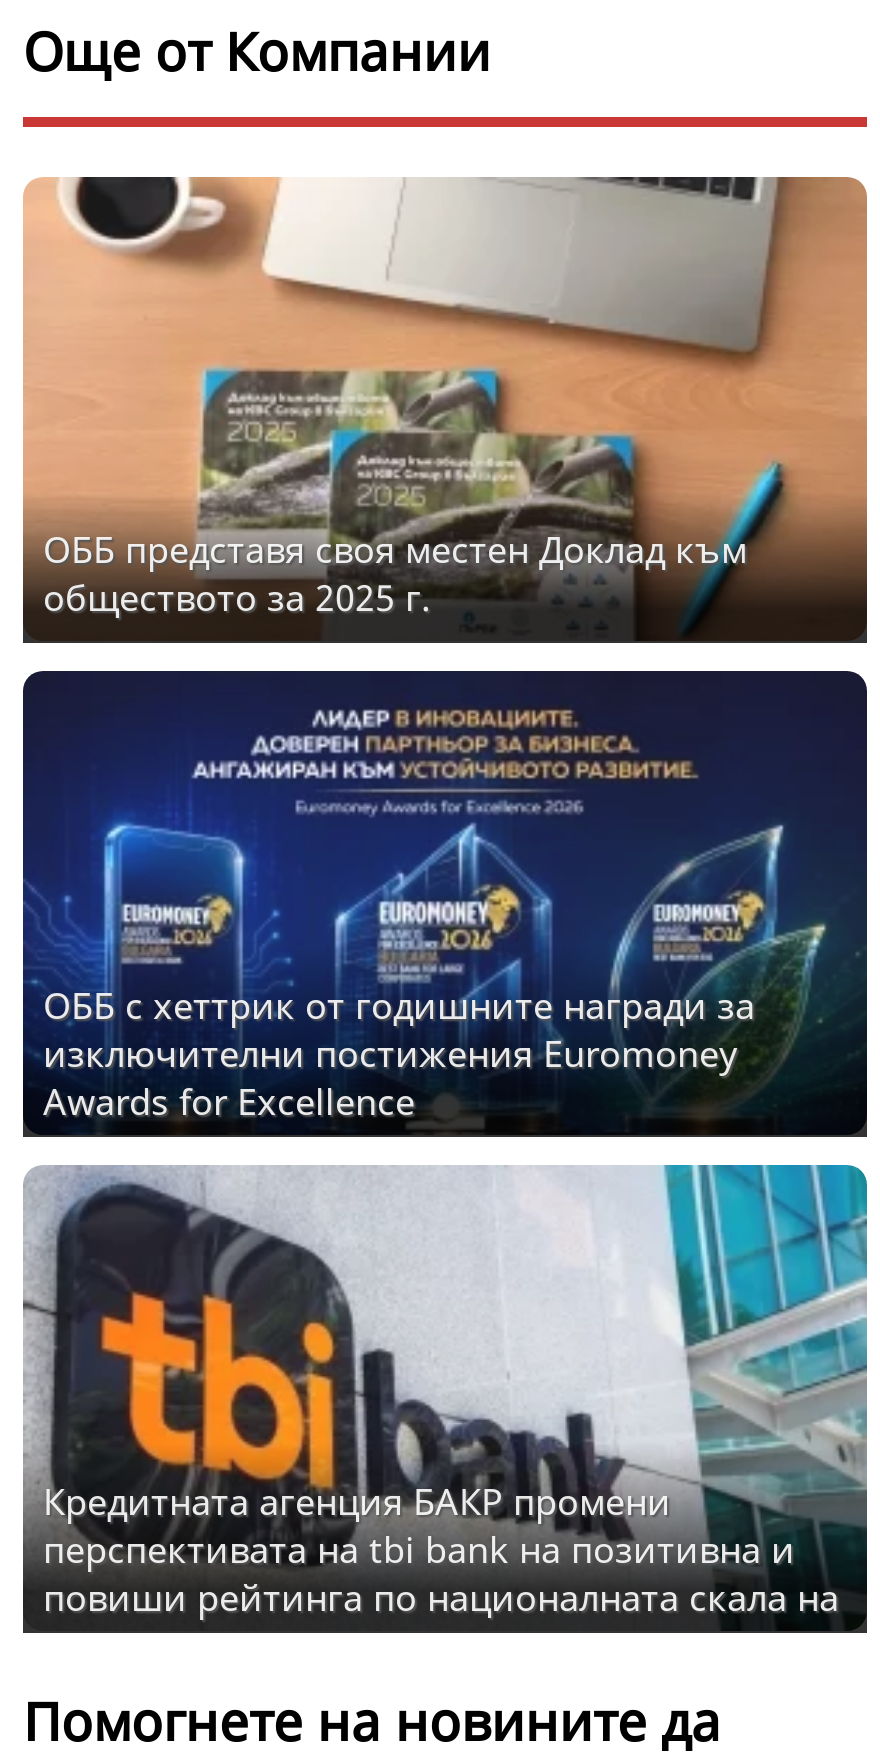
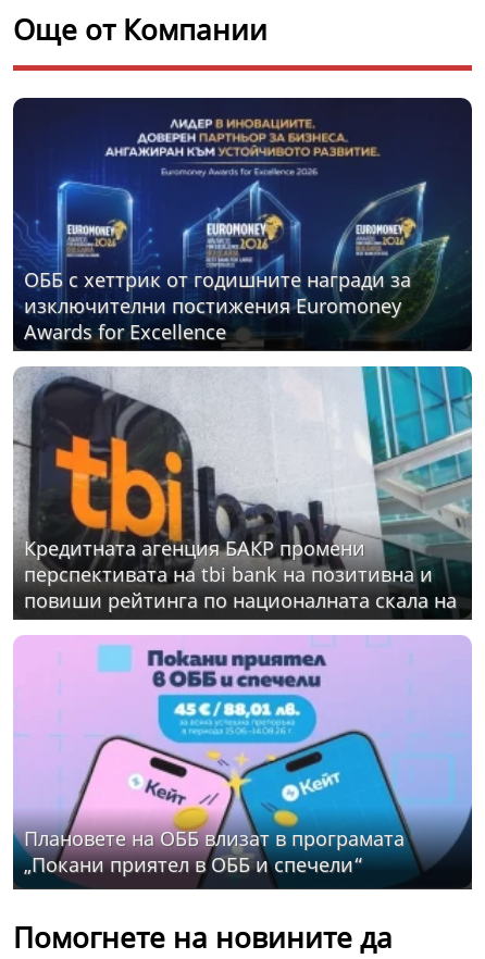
[21,175,869,639] [image] | ОББ представя своя местен Доклад към | обществото за 2025 г. -> none
moved [21,693,867,1620] -> [12,110,472,614]: [image] | ОББ с хеттрик от годишните награди за | изключителни постижения Euromoney | Awards for Excellence | перспективата на tbi bank на позитивна и | повиши рейтинга по националната скала на
none -> [13,635,472,890] [image] | Плановете на ОББ влизат в програмата | „Покани приятел в ОББ и спечели“

